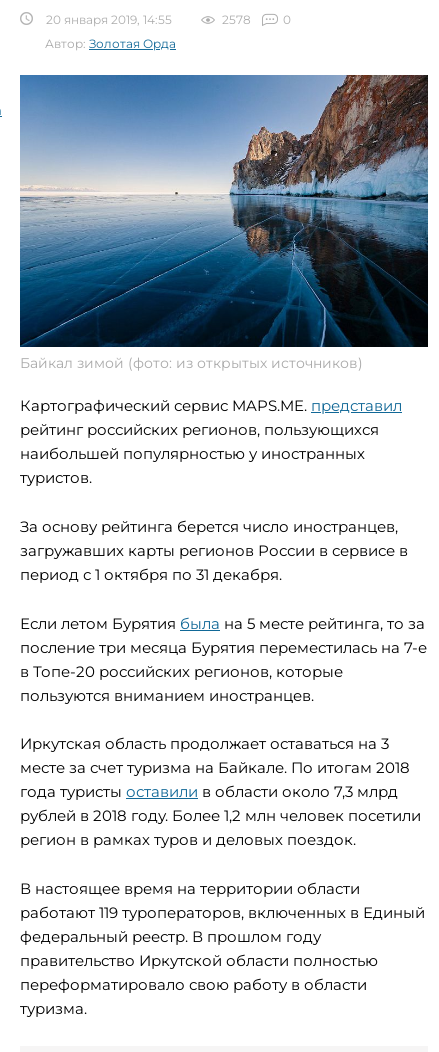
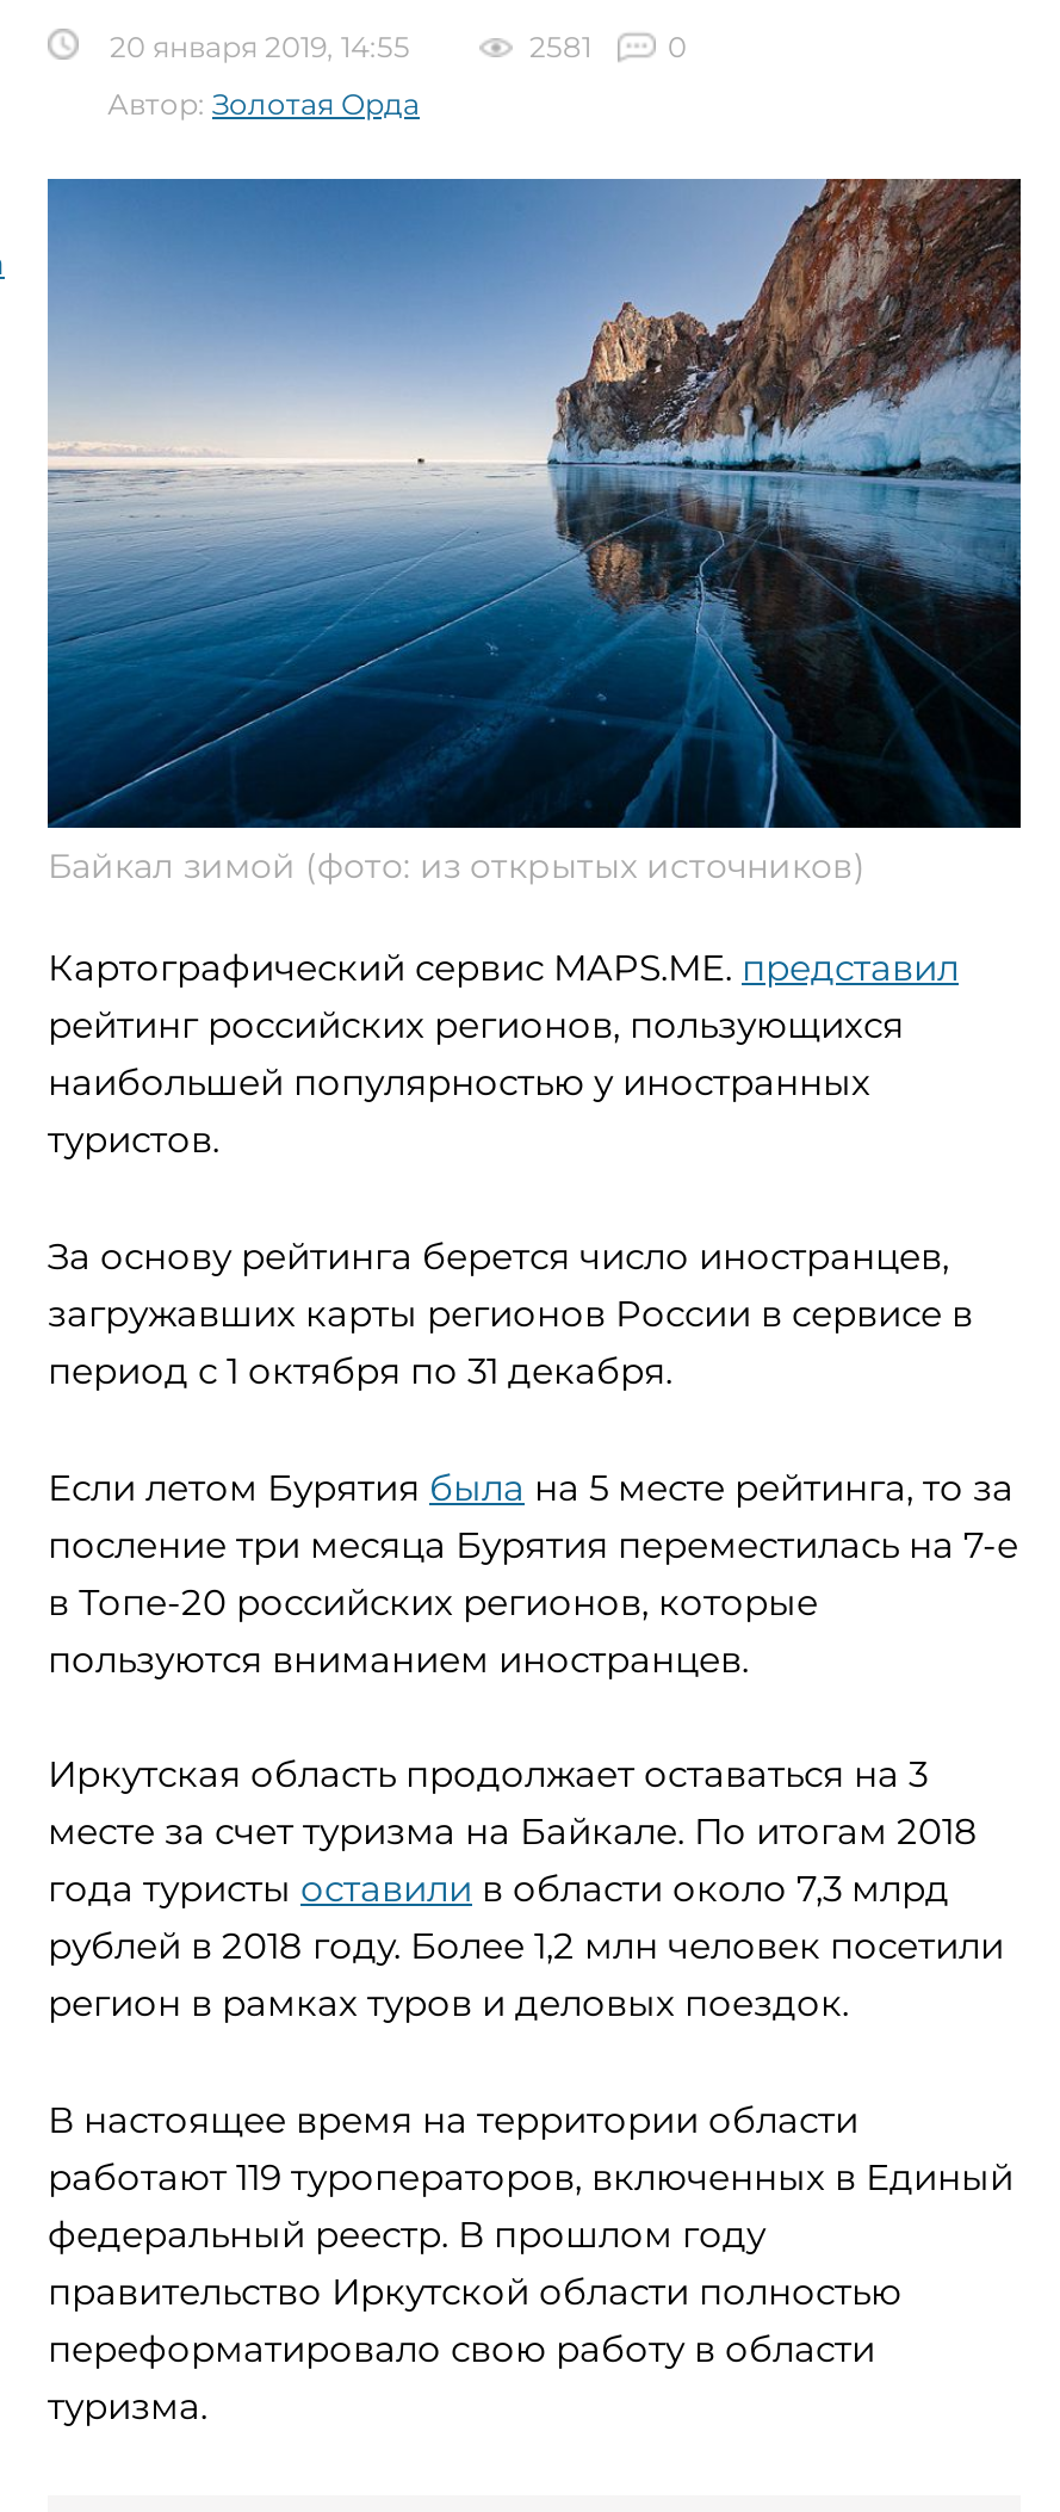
[222,12,251,27] 2578 -> [529,29,591,64] 2581

